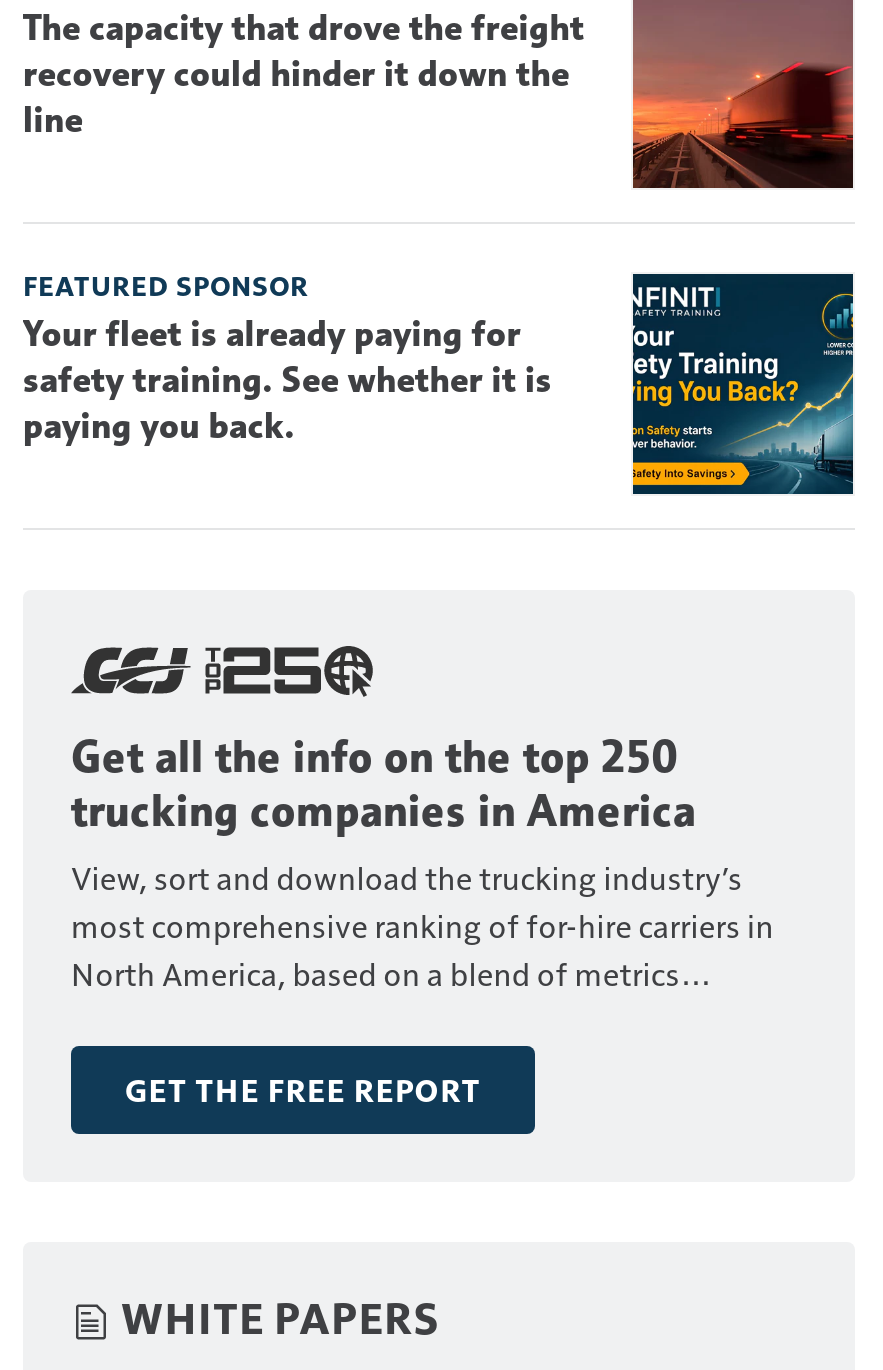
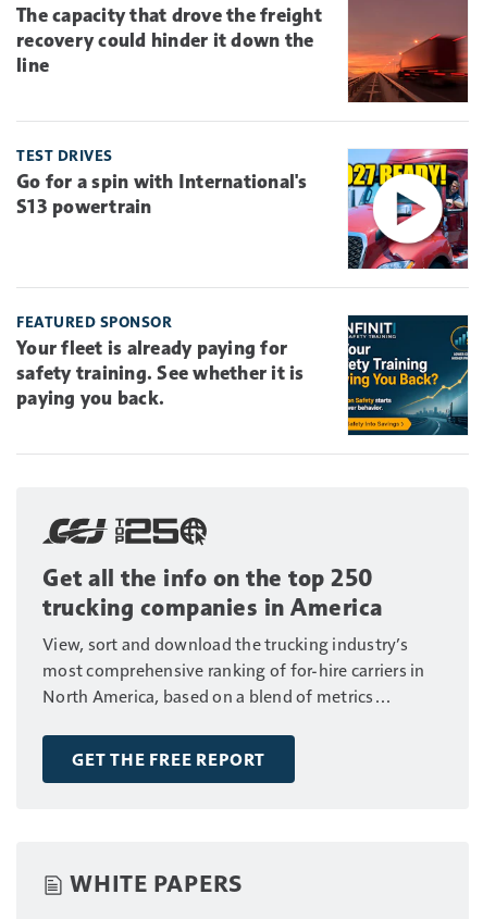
none -> [16,146,469,270] [image] | TEST DRIVES | Go for a spin with International's | S13 powertrain

